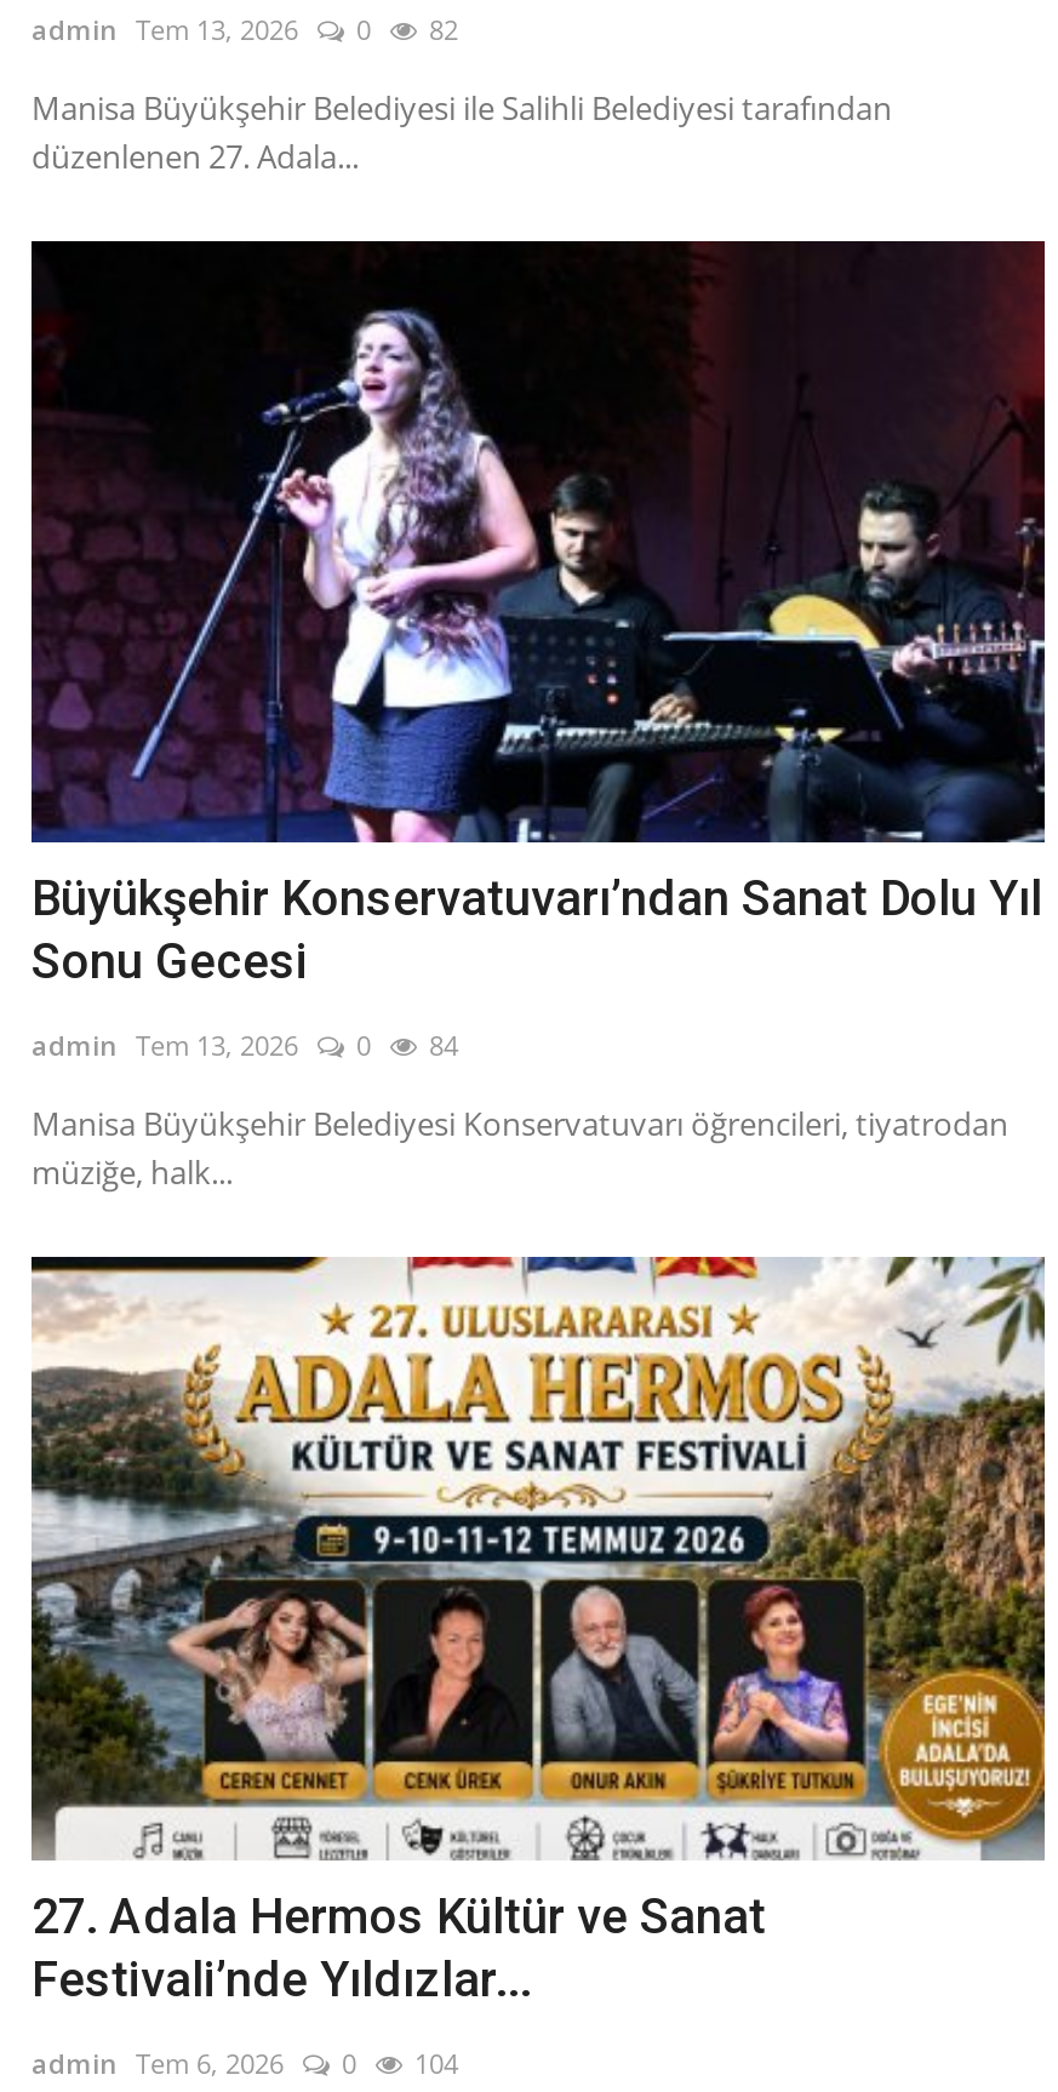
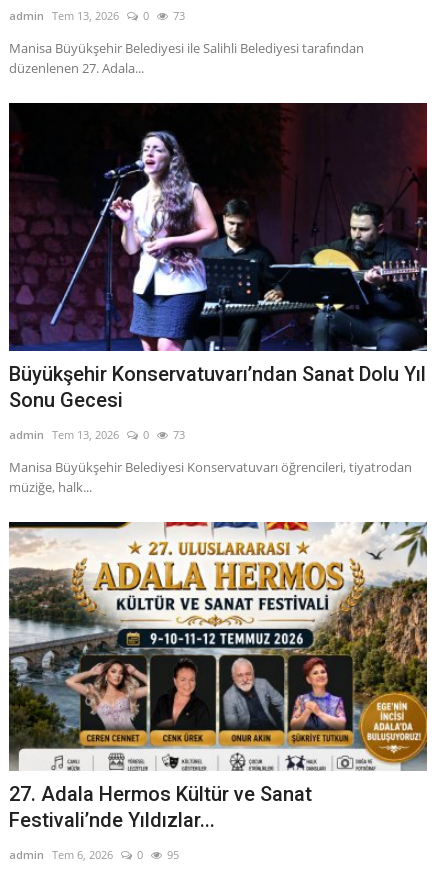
[32,10,458,47] admin Tem 13, 2026 0 82 -> [9,8,185,23] admin Tem 13, 2026 0 73
[32,1028,458,1064] admin Tem 13, 2026 0 84 -> [9,427,185,442] admin Tem 13, 2026 0 73
[32,2045,458,2081] admin Tem 6, 2026 0 104 -> [9,847,179,862] admin Tem 6, 2026 0 95

